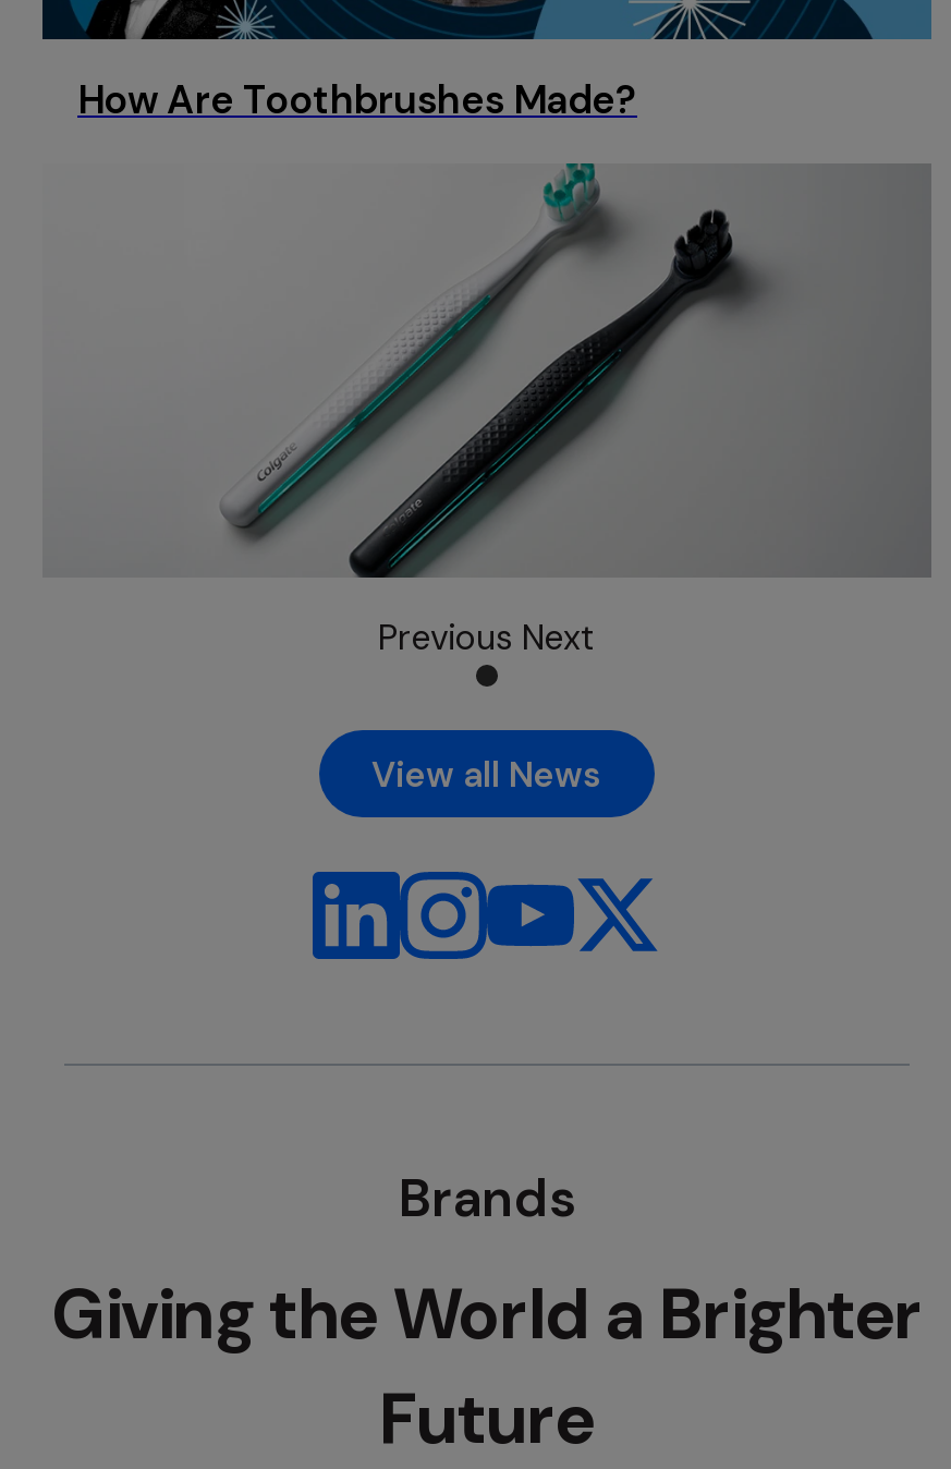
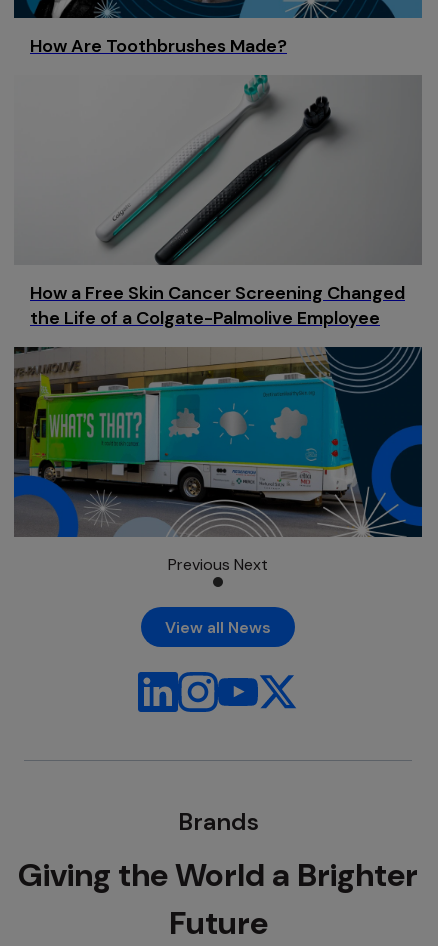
none -> [13,346,423,538] [image]
none -> [30,281,405,330] How a Free Skin Cancer Screening Changed | the Life of a Colgate-Palmolive Employee

